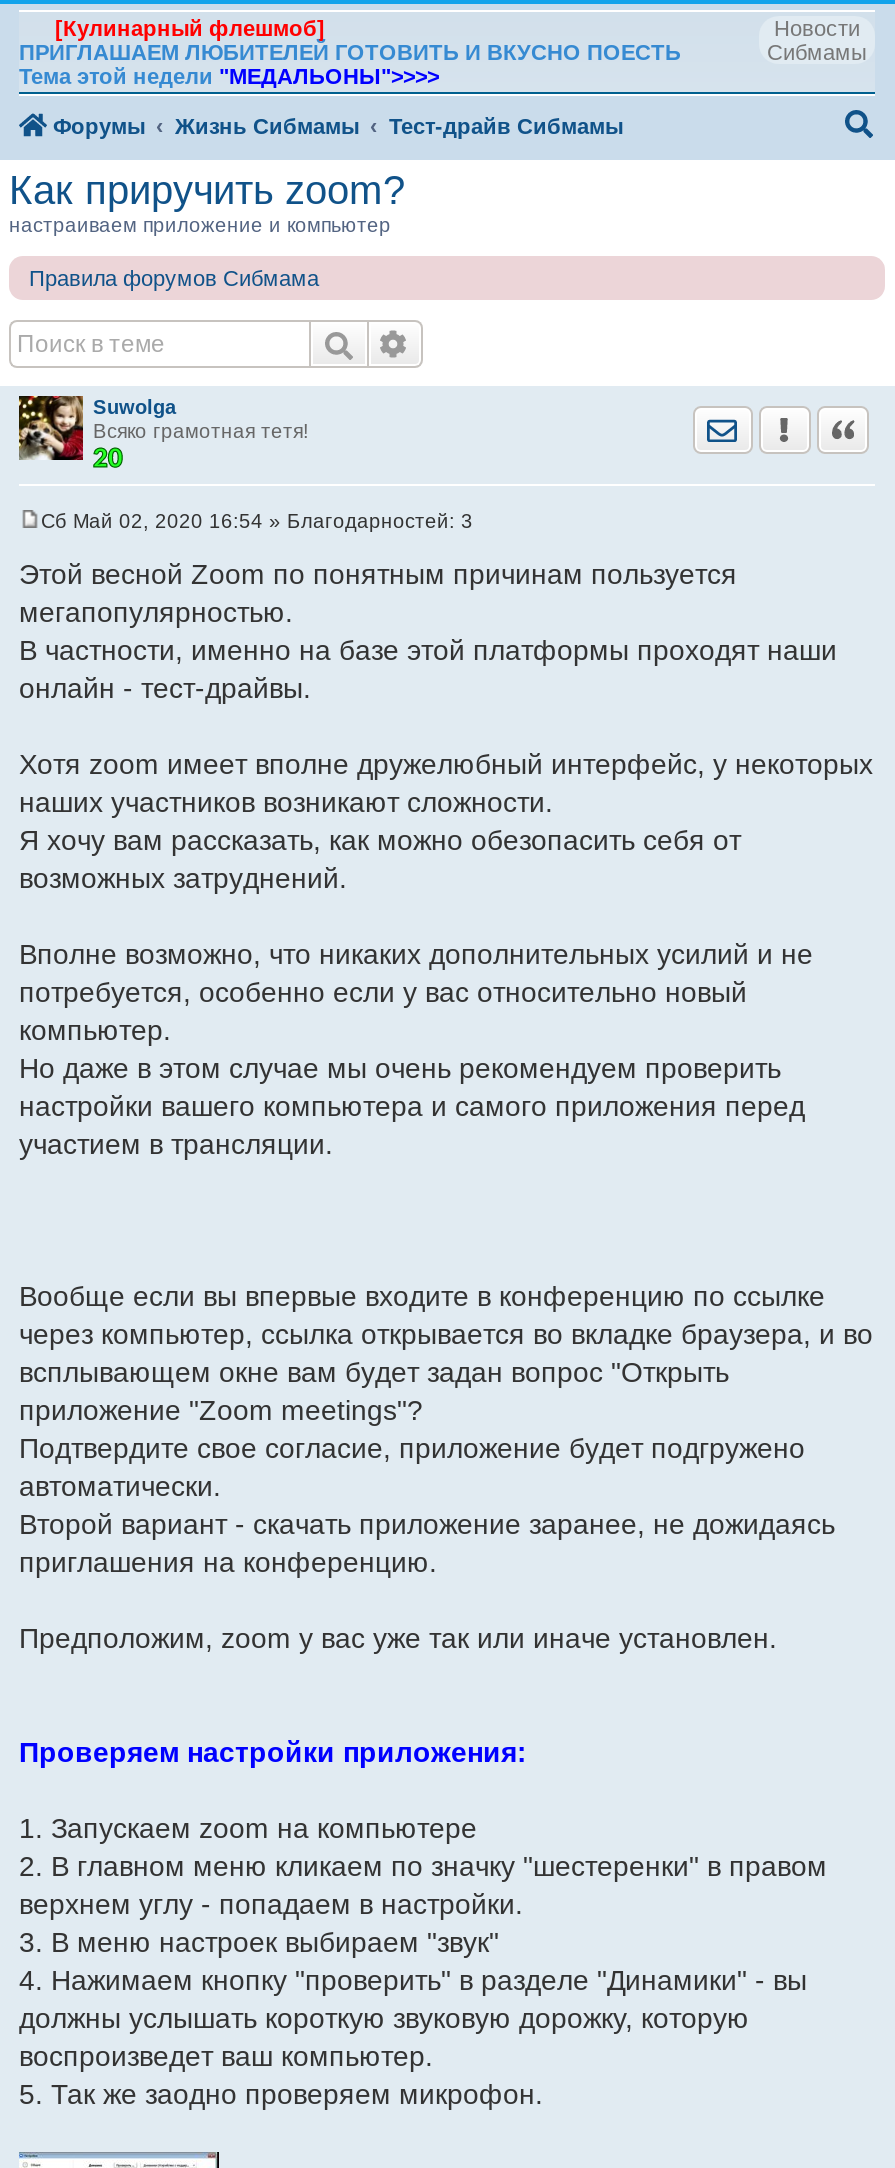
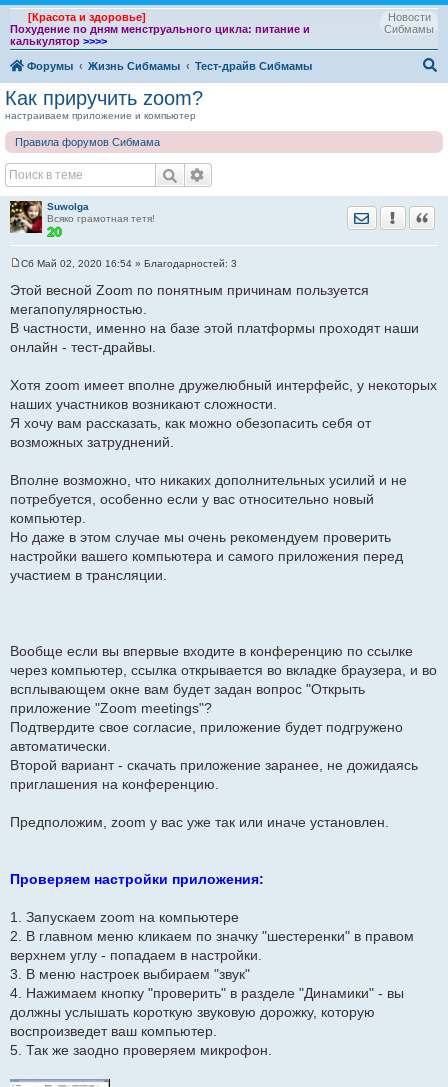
[19,16,681,88] [Кулинарный флешмоб] | ПРИГЛАШАЕМ ЛЮБИТЕЛЕЙ ГОТОВИТЬ И ВКУСНО ПОЕСТЬ | Тема этой недели "МЕДАЛЬОНЫ">>>> -> [10,11,310,47] [Красота и здоровье] | Похудение по дням менструального цикла: питание и | калькулятор >>>>

